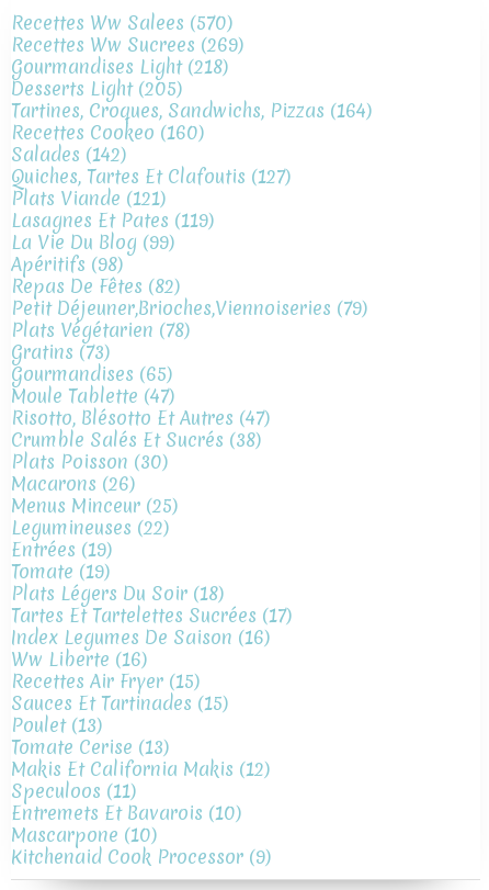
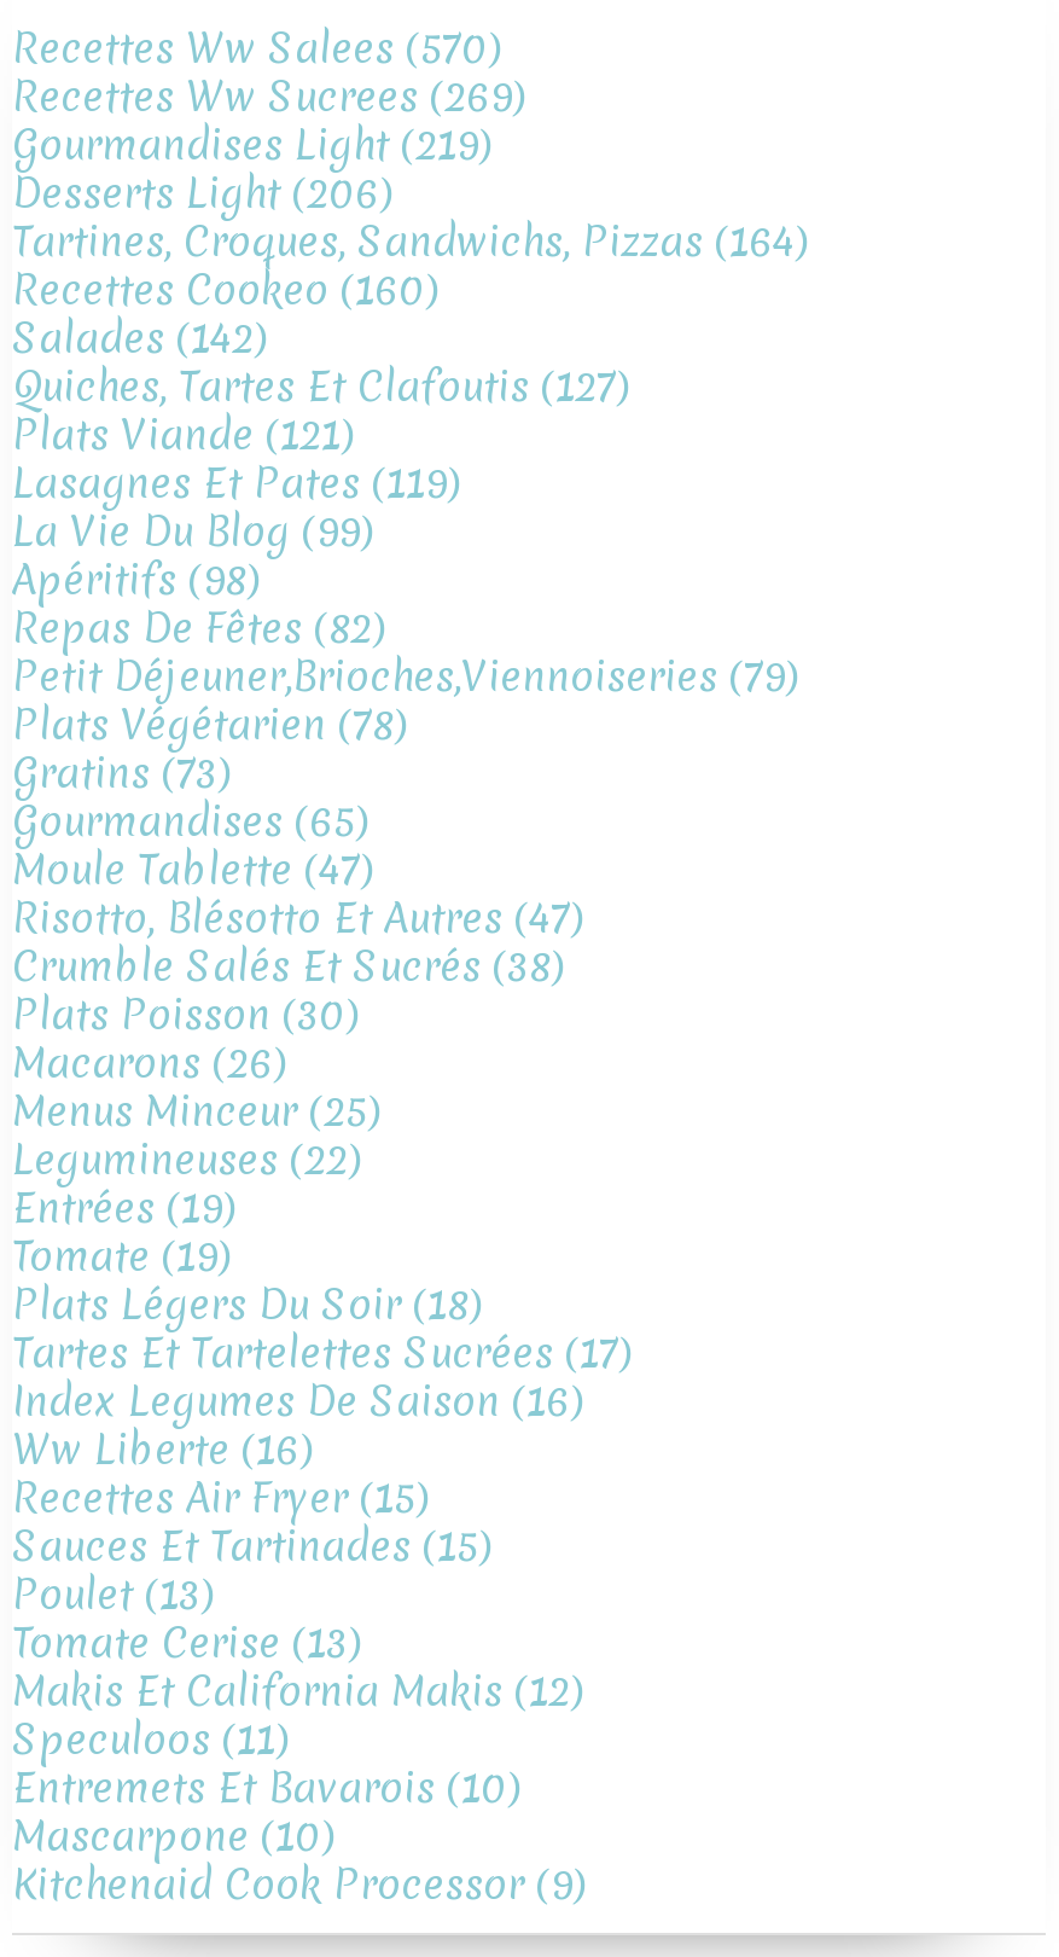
[11,53,228,79] Gourmandises Light (218) -> [12,115,490,171] Gourmandises Light (219)
[11,75,182,101] Desserts Light (205) -> [12,163,391,219] Desserts Light (206)

